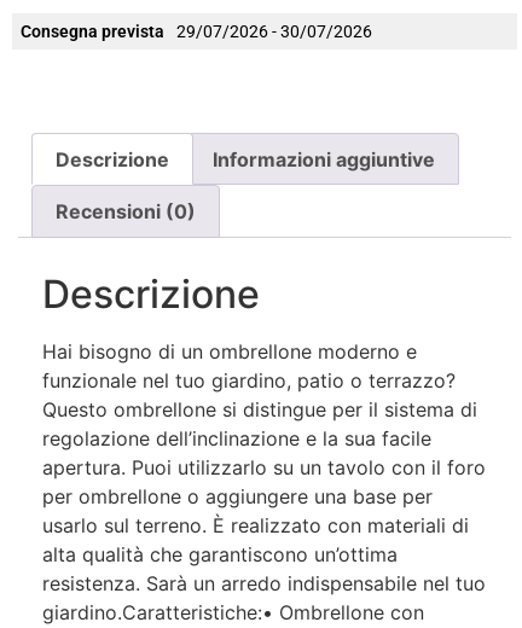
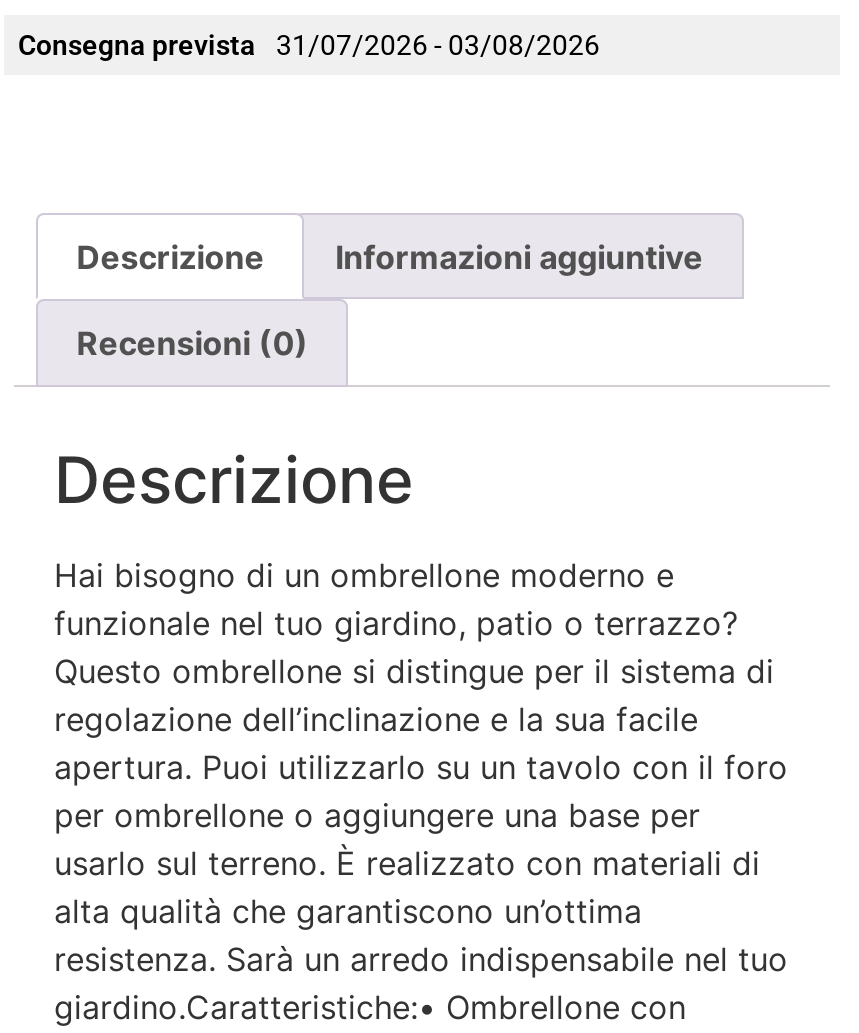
[21,21,372,41] Consegna prevista 29/07/2026 - 30/07/2026 -> [18,28,600,60] Consegna prevista 31/07/2026 - 03/08/2026

